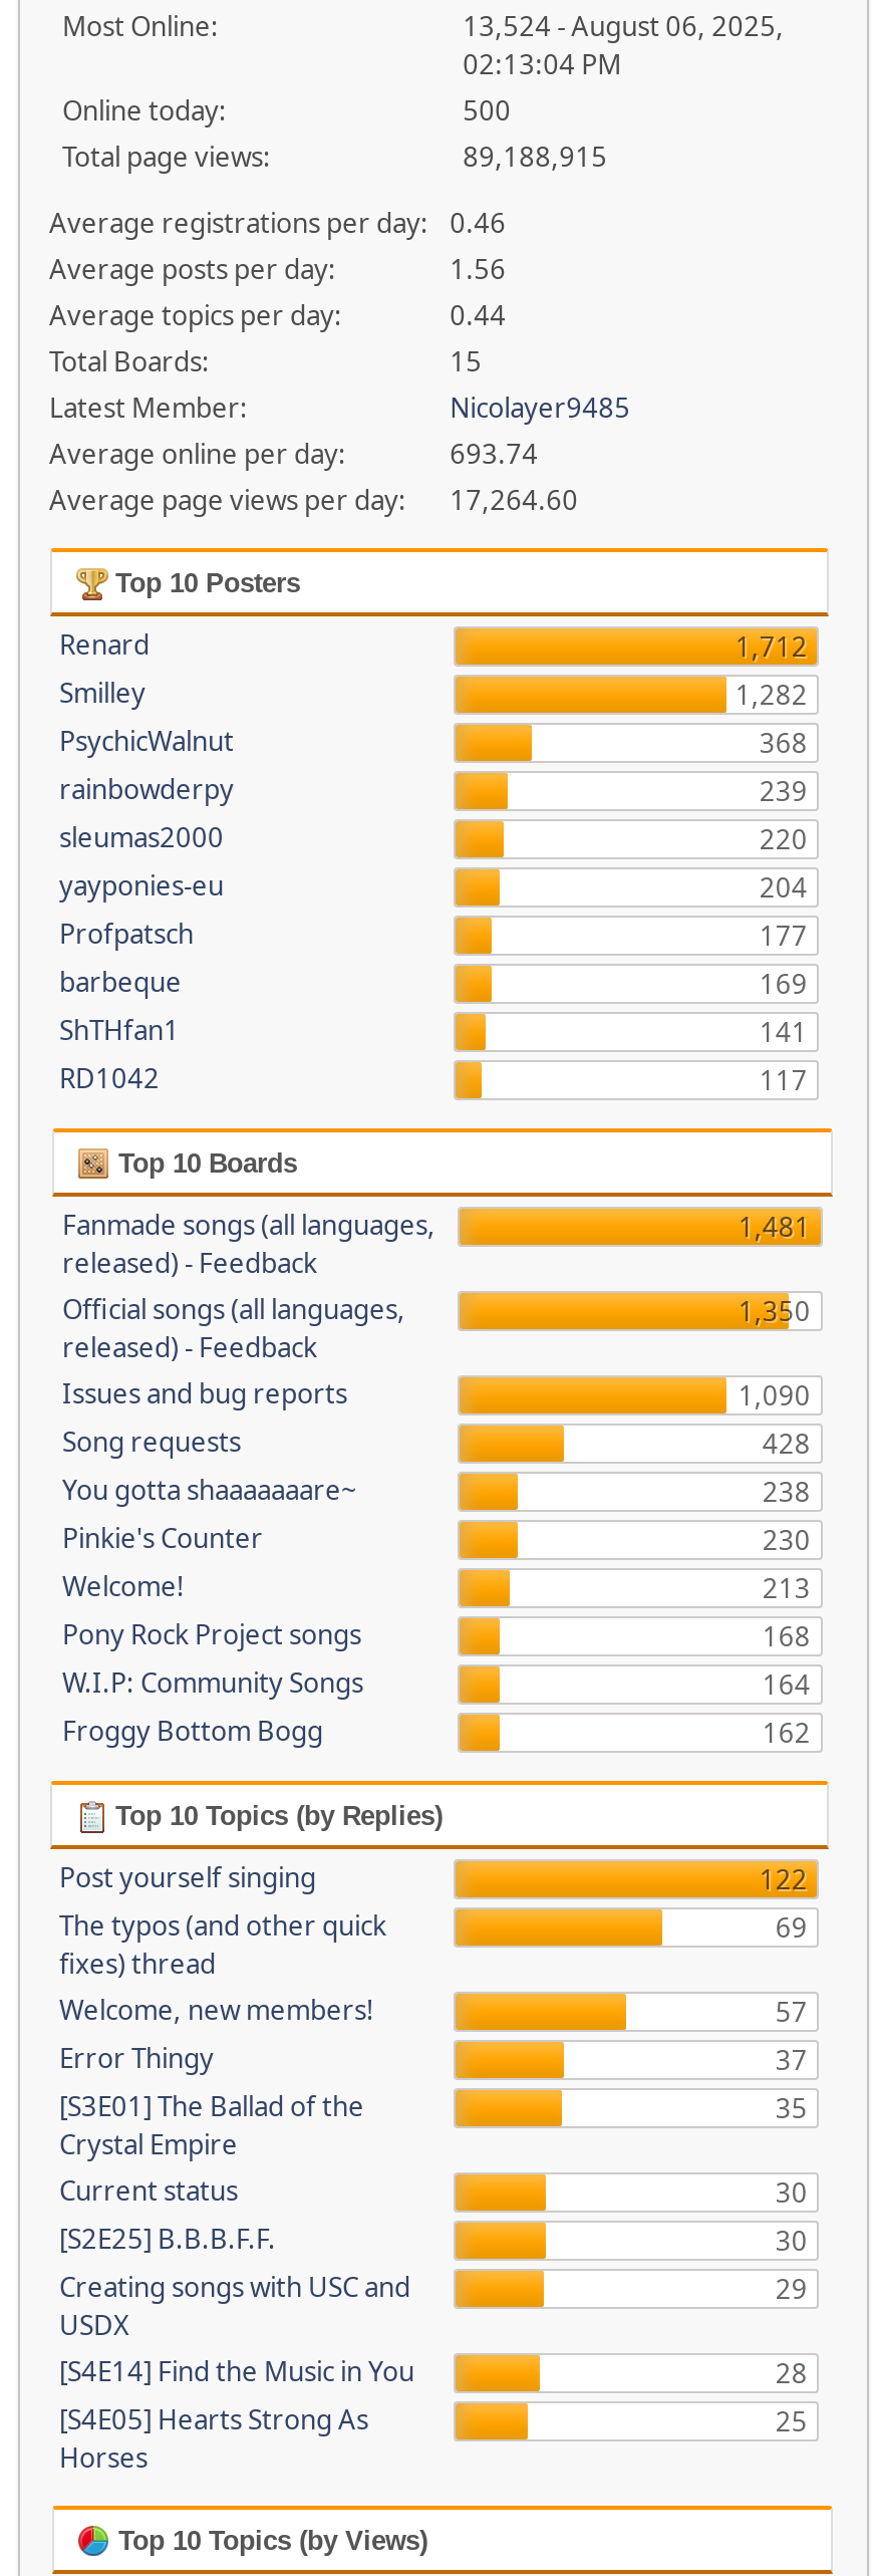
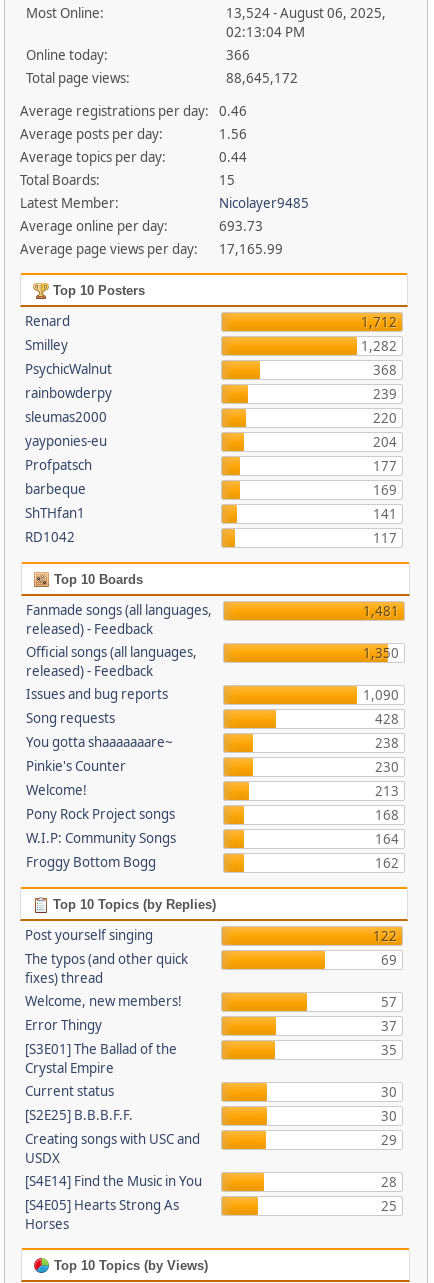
[463,92,511,128] 500 -> [226,46,250,64] 366
[463,139,607,175] 89,188,915 -> [226,69,298,87] 88,645,172
[450,436,538,472] 693.74 -> [219,217,263,235] 693.73
[49,482,578,518] Average page views per day: 17,264.60 -> [19,240,283,258] Average page views per day: 17,165.99

